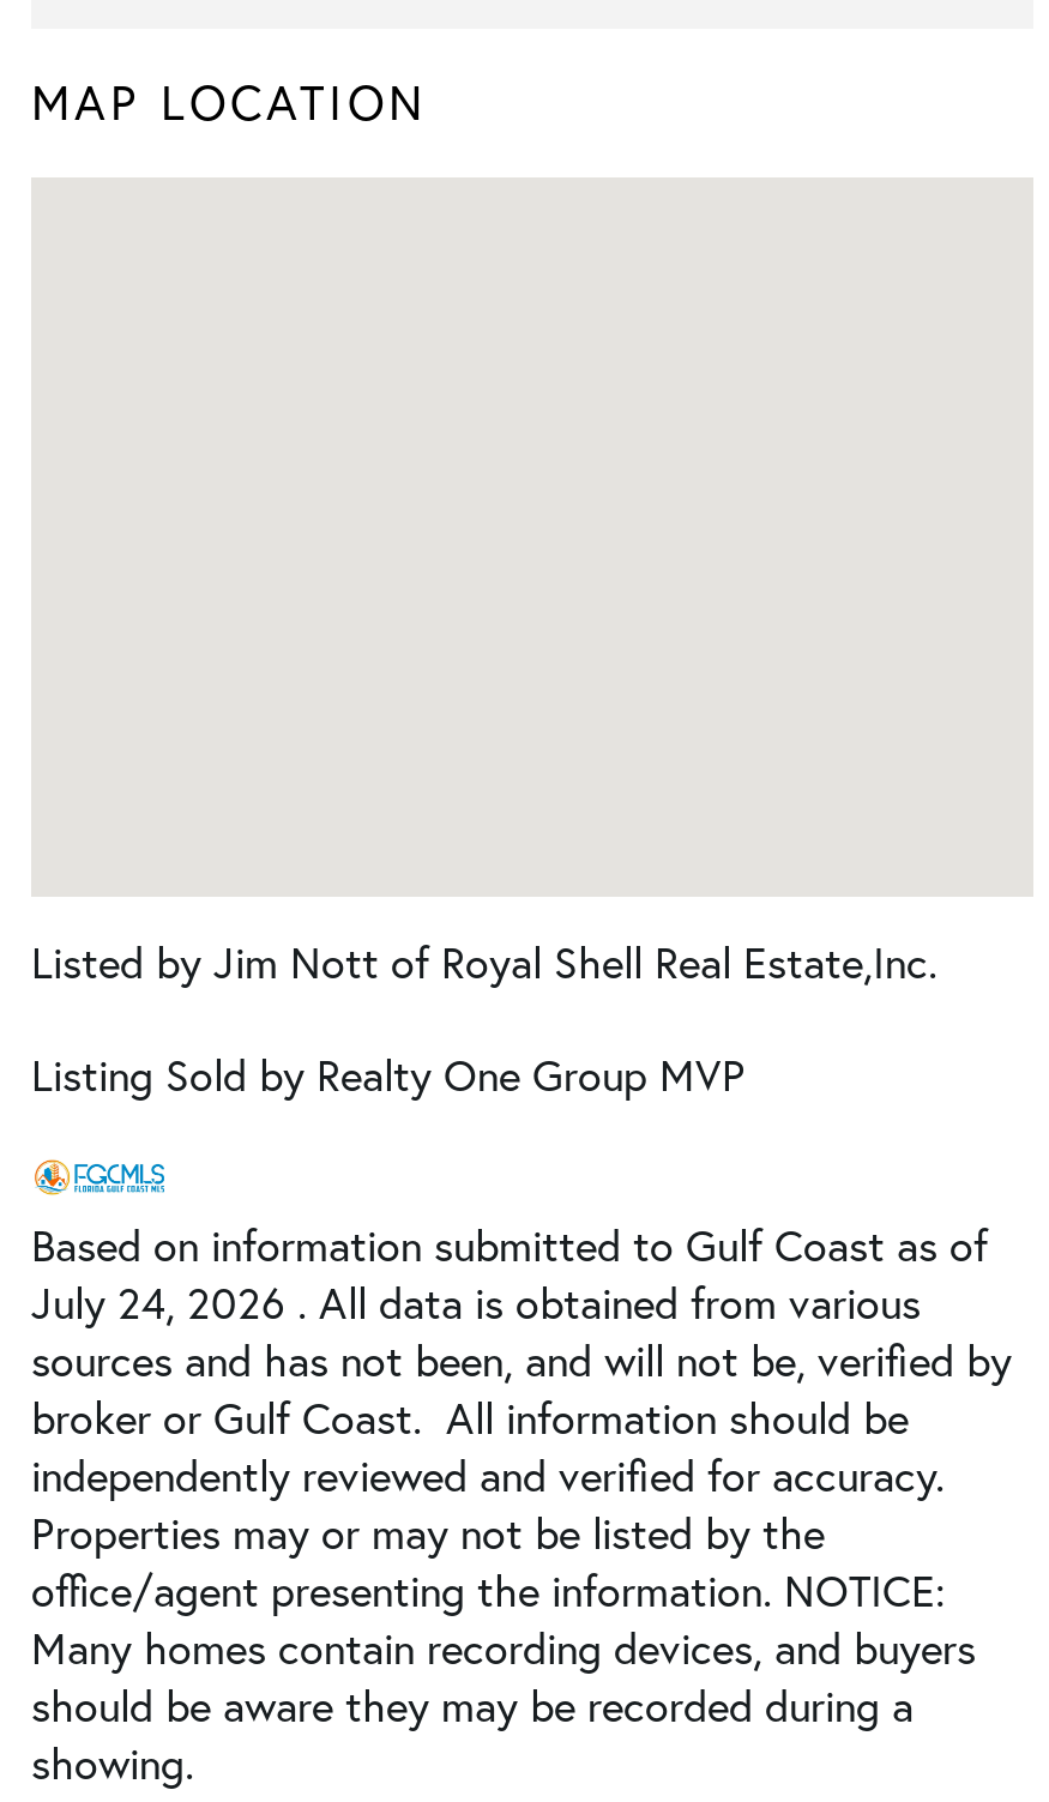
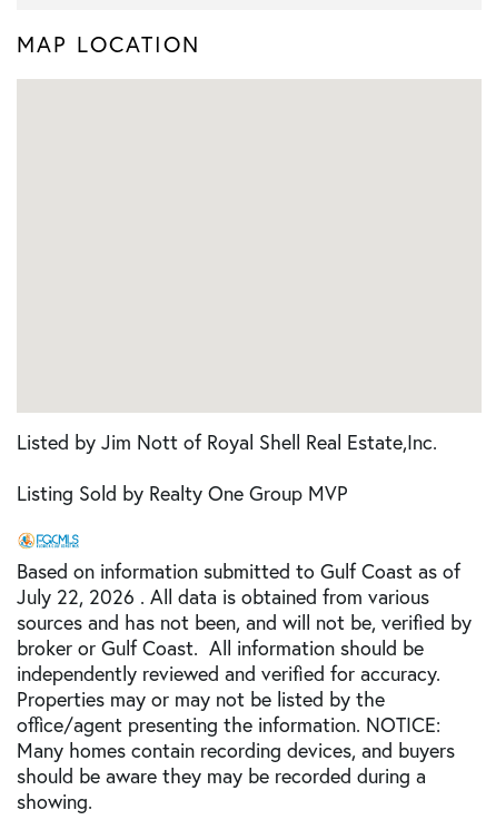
[31,1273,921,1331] July 24, 2026 . All data is obtained from various -> [17,584,429,610] July 22, 2026 . All data is obtained from various

